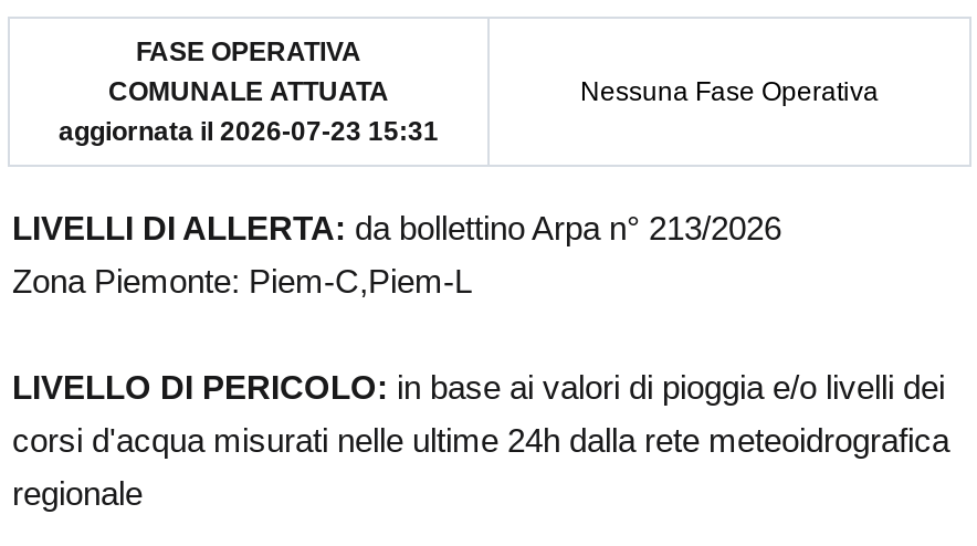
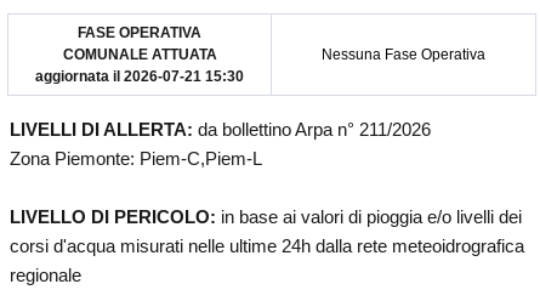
[59,115,439,146] aggiornata il 2026-07-23 15:31 -> [35,67,244,84] aggiornata il 2026-07-21 15:30
[12,208,781,246] LIVELLI DI ALLERTA: da bollettino Arpa n° 213/2026 -> [10,118,431,139] LIVELLI DI ALLERTA: da bollettino Arpa n° 211/2026

